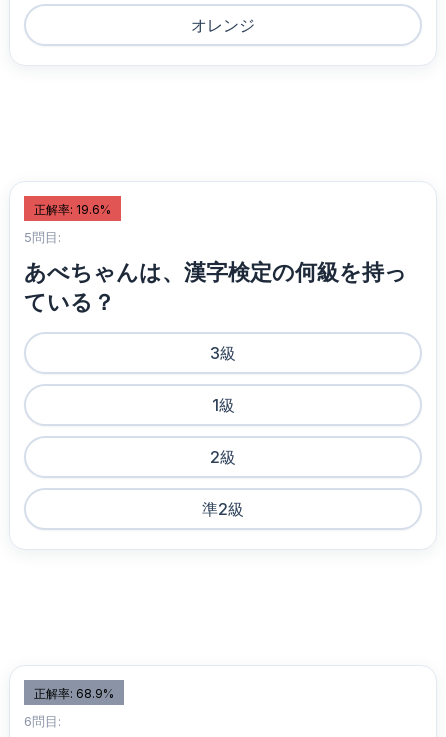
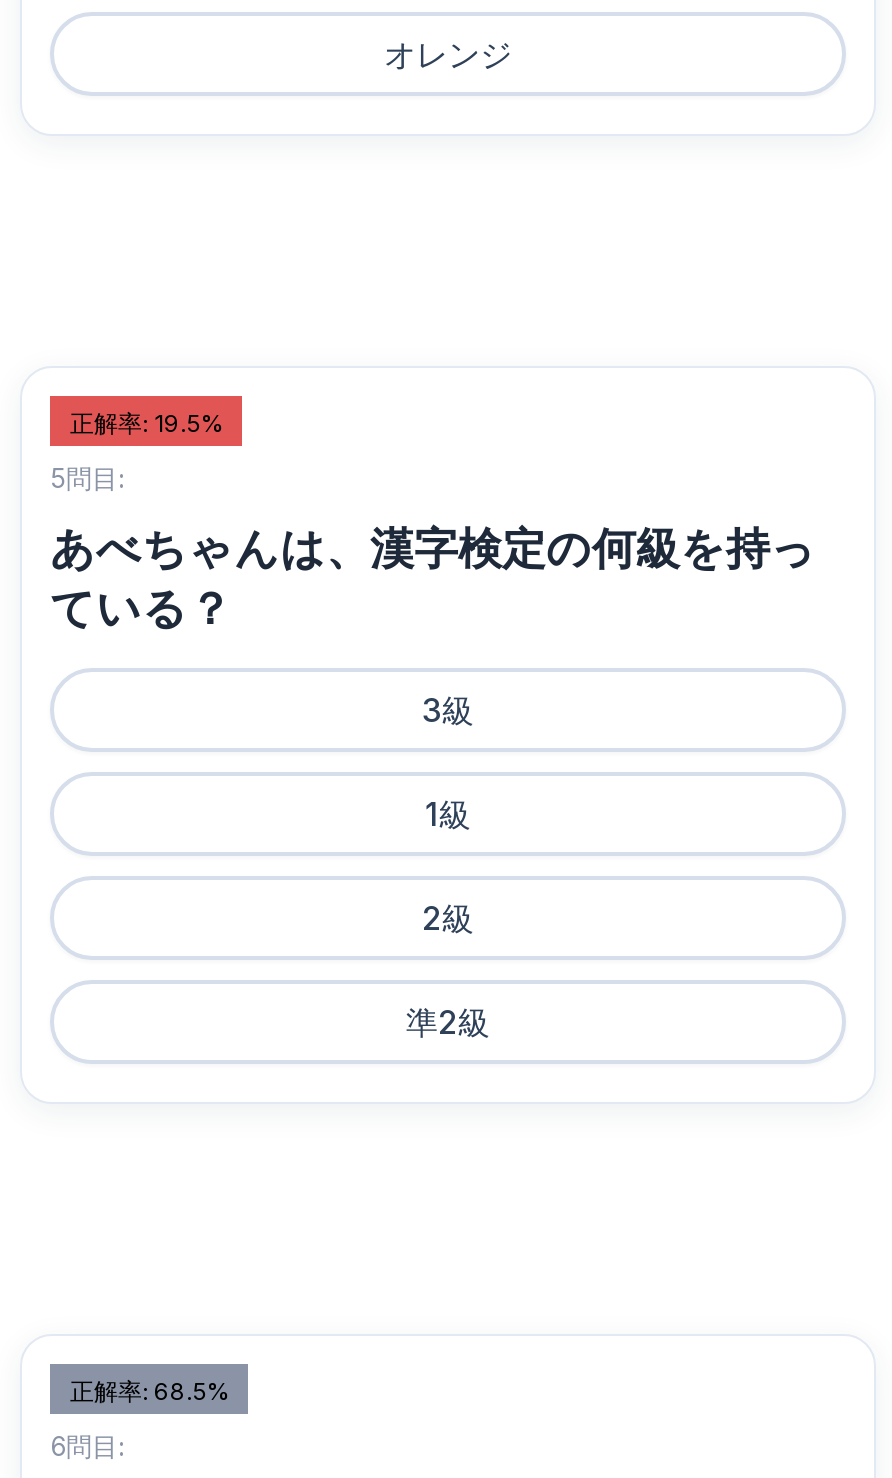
[34,202,111,217] 正解率: 19.6% -> [70,408,222,438] 正解率: 19.5%
[34,686,114,701] 正解率: 68.9% -> [70,1376,228,1406] 正解率: 68.5%

